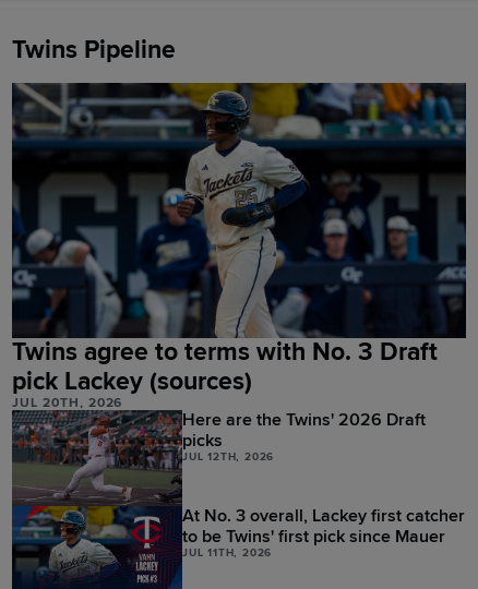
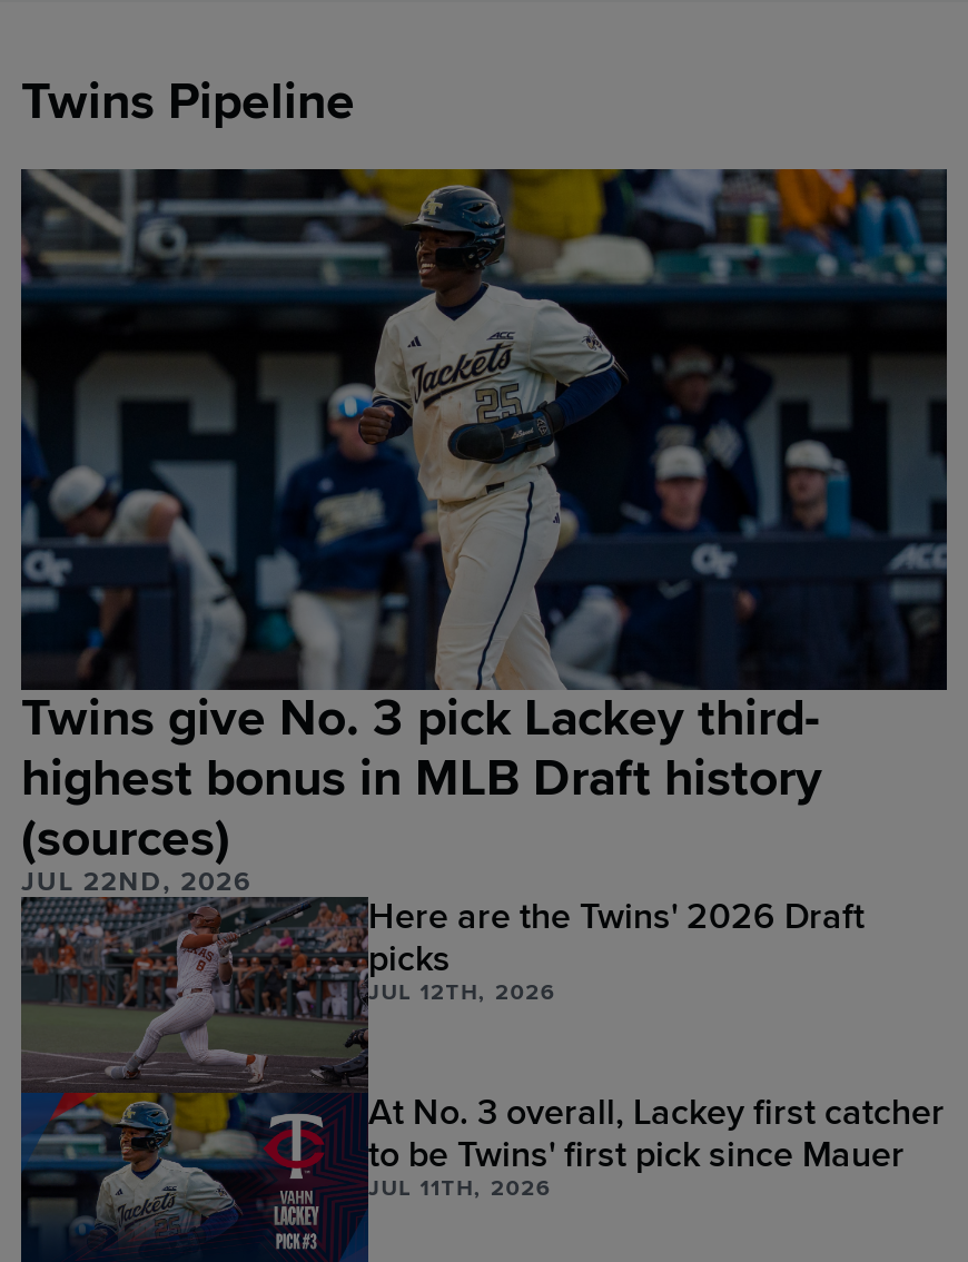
[12,337,438,412] Twins agree to terms with No. 3 Draft | pick Lackey (sources) | JUL 20TH, 2026 -> [21,689,822,900] Twins give No. 3 pick Lackey third- | highest bonus in MLB Draft history | (sources) | JUL 22ND, 2026

